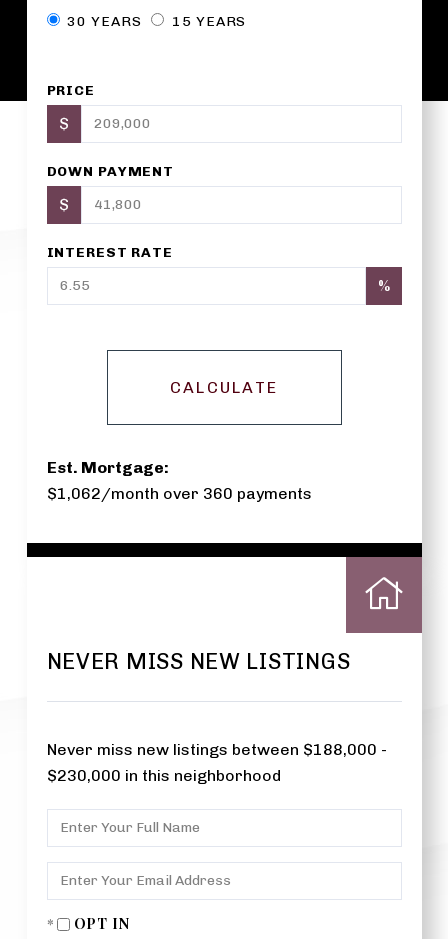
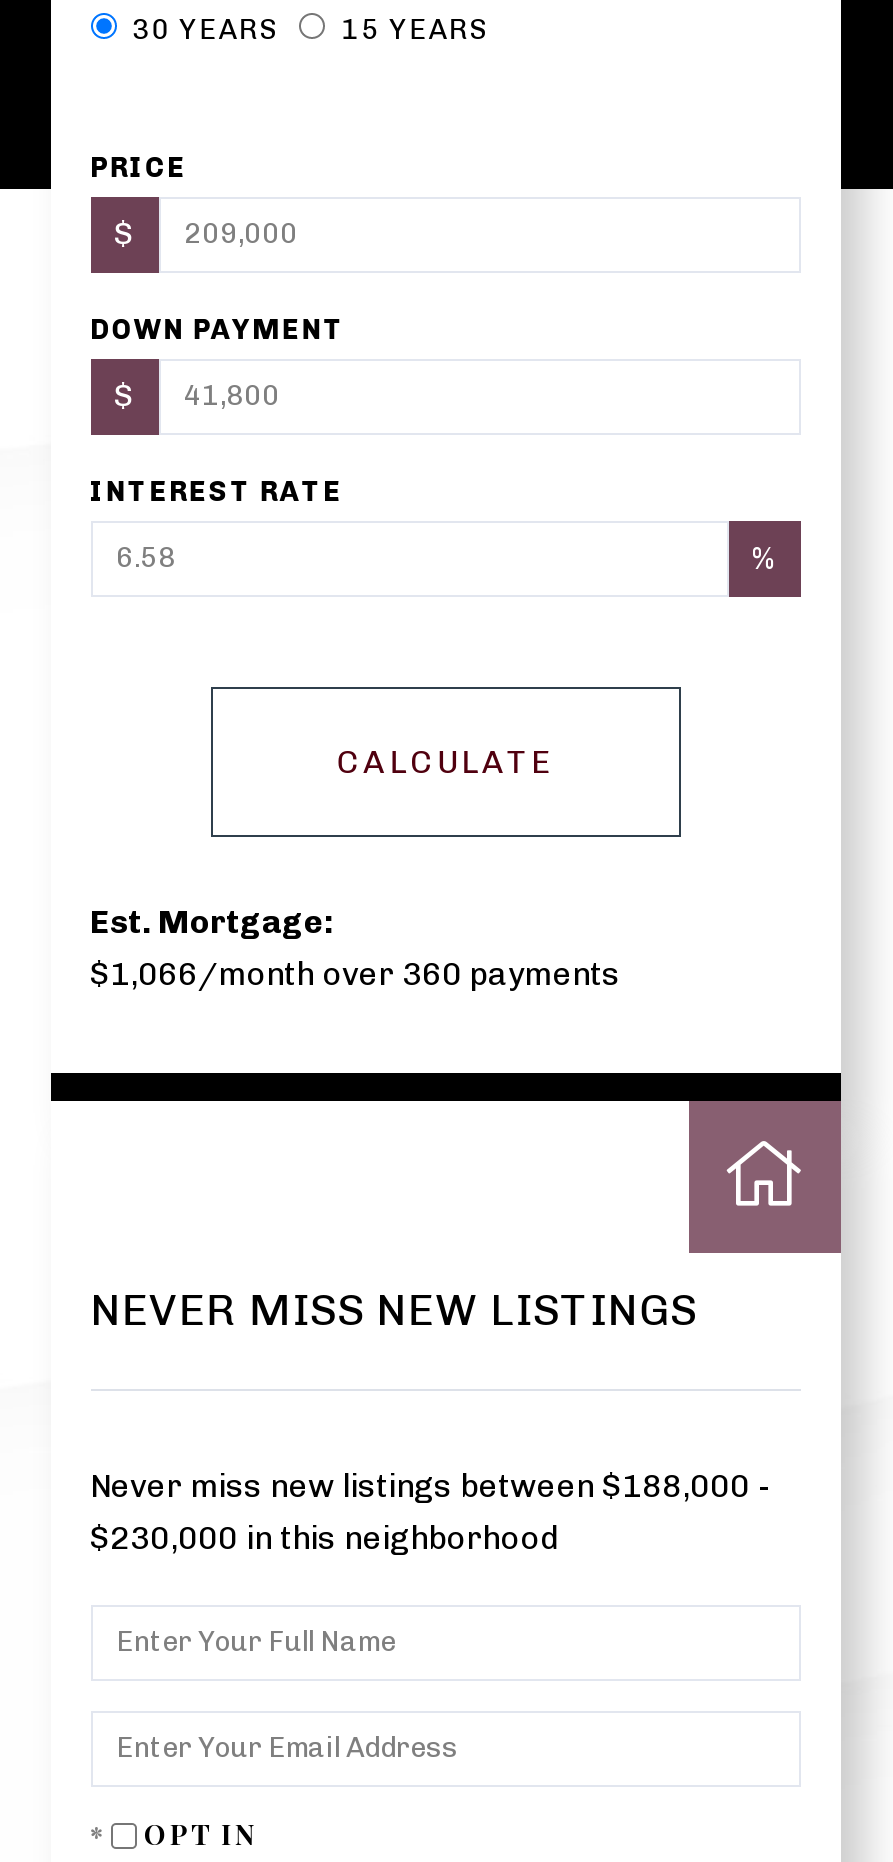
[46,484,311,503] $1,062 /month over 360 payments -> [90,955,620,993] $1,066 /month over 360 payments

